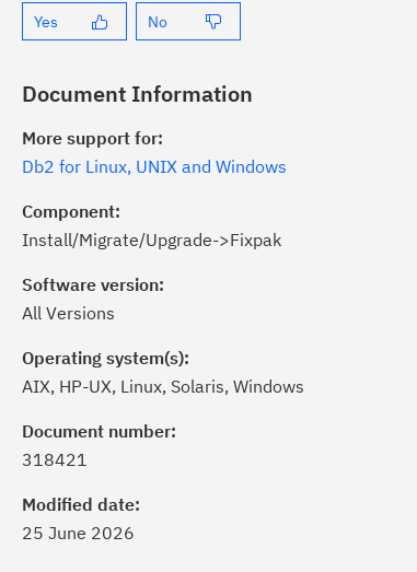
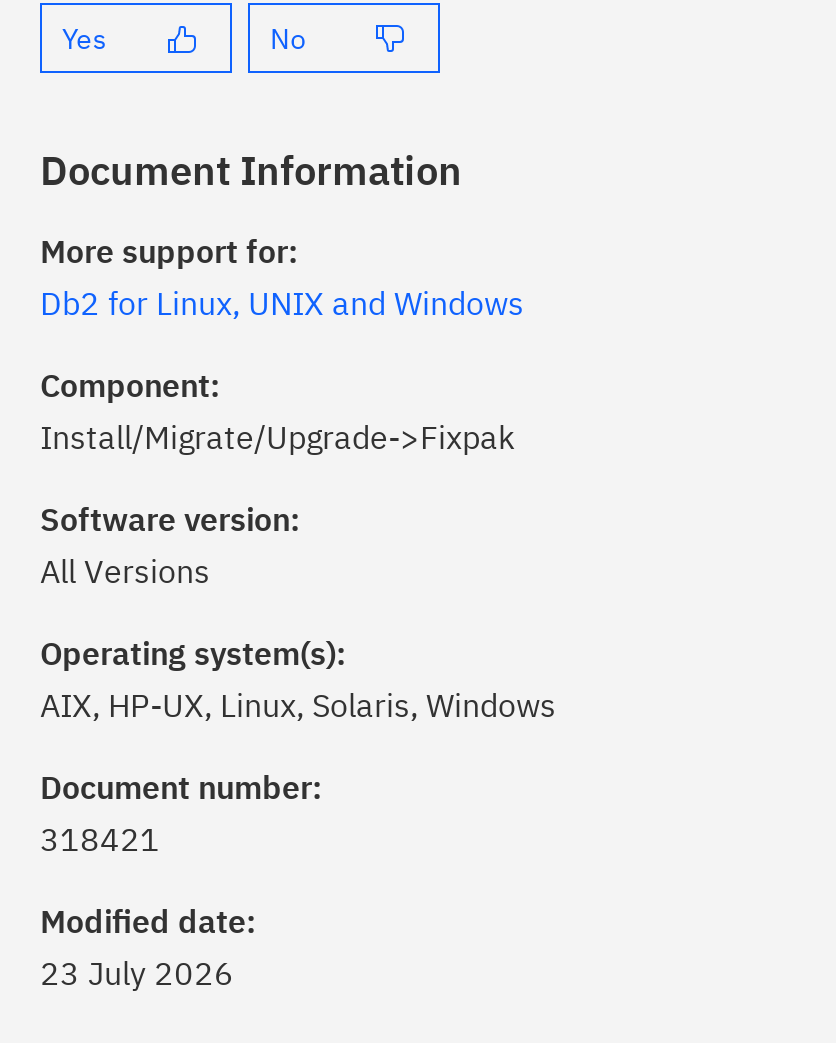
[22,522,135,544] 25 June 2026 -> [40,953,234,993] 23 July 2026

